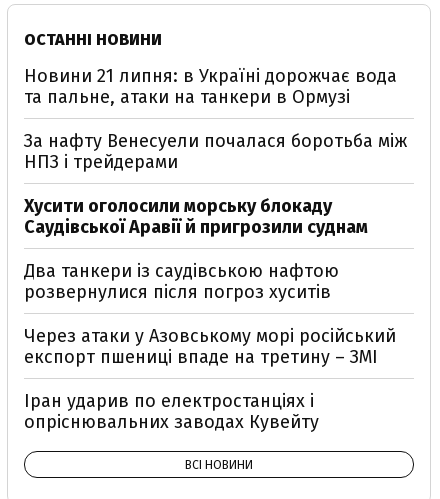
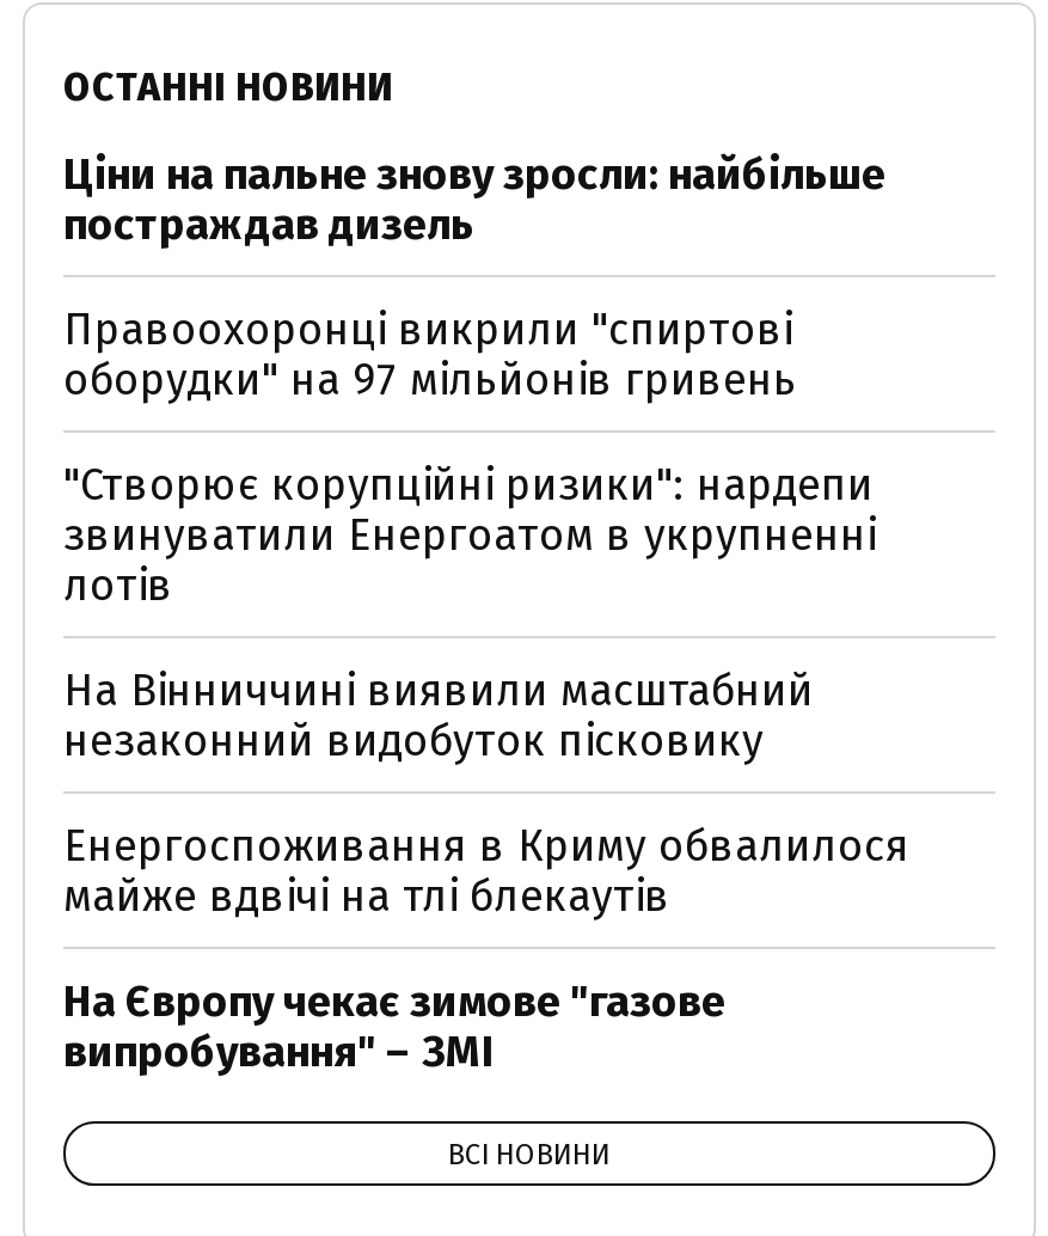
[24,65,397,108] Новини 21 липня: в Україні дорожчає вода | та пальне, атаки на танкери в Ормузі -> [63,149,885,252] Ціни на пальне знову зросли: найбільше | постраждав дизель
[24,130,407,173] За нафту Венесуели почалася боротьба між | НПЗ і трейдерами -> [63,304,797,407] Правоохоронці викрили "спиртові | оборудки" на 97 мільйонів гривень
[24,195,368,238] Хусити оголосили морську блокаду | Саудівської Аравії й пригрозили суднам -> [63,459,876,613] "Створює корупційні ризики": нардепи | звинуватили Енергоатом в укрупненні | лотів
[24,260,339,303] Два танкери із саудівською нафтою | розвернулися після погроз хуситів -> [63,665,814,768] На Вінниччині виявили масштабний | незаконний видобуток пісковику
[24,325,396,368] Через атаки у Азовському морі російський | експорт пшениці впаде на третину – ЗМІ -> [63,820,909,923] Енергоспоживання в Криму обвалилося | майже вдвічі на тлі блекаутів
[24,390,319,433] Іран ударив по електростанціях і | опріснювальних заводах Кувейту -> [63,976,725,1079] На Європу чекає зимове "газове | випробування" – ЗМІ

